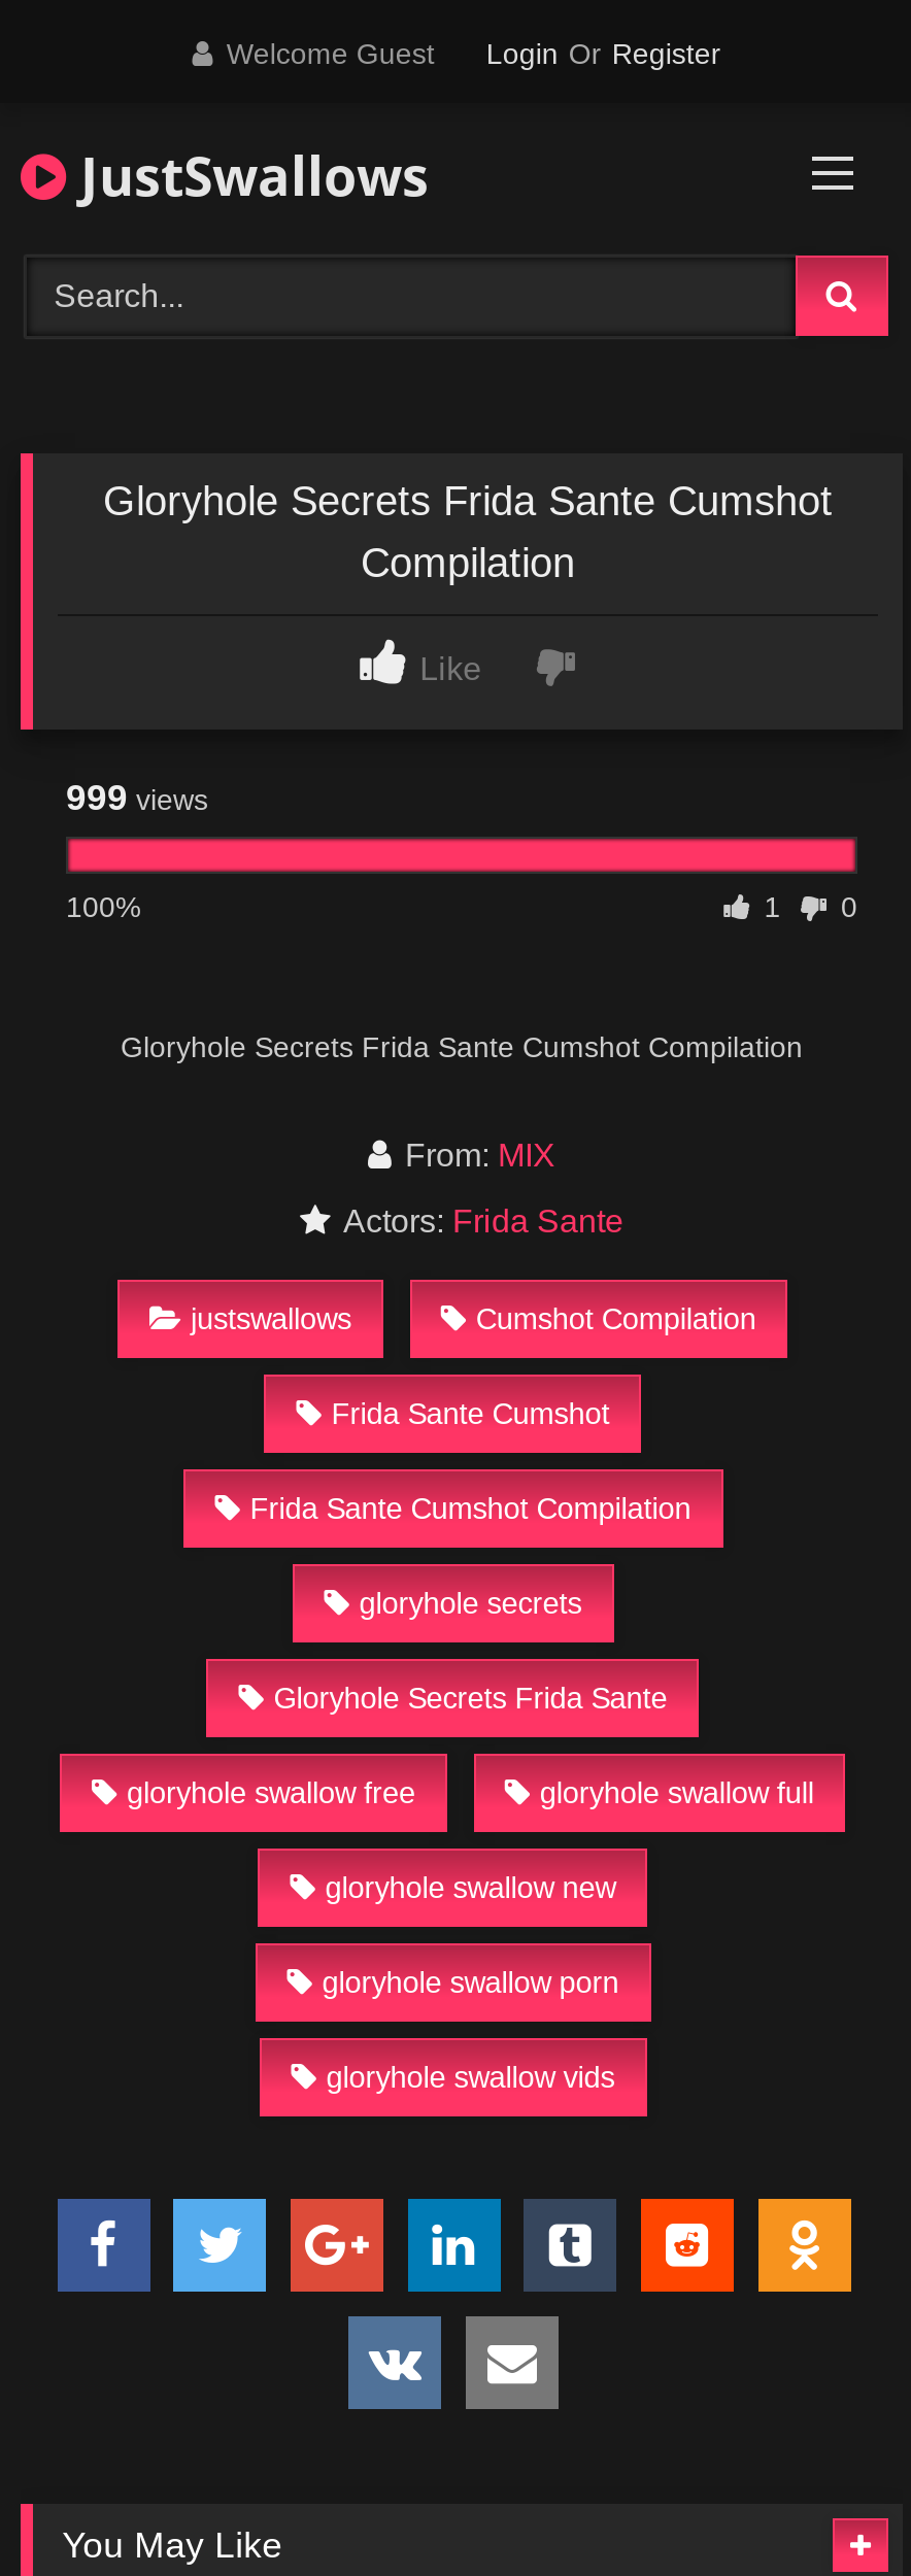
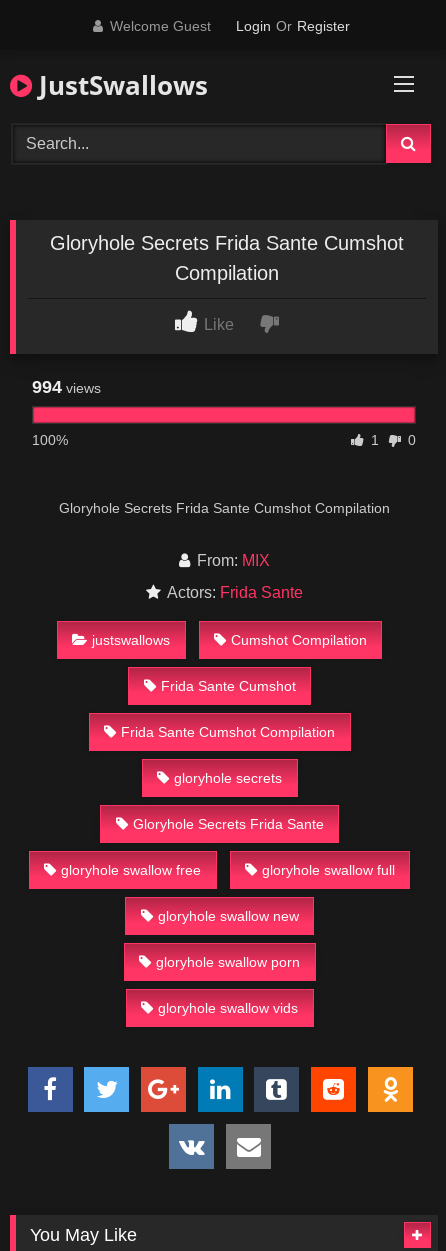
[66,778,208,819] 999 views -> [32,377,101,397] 994 views

